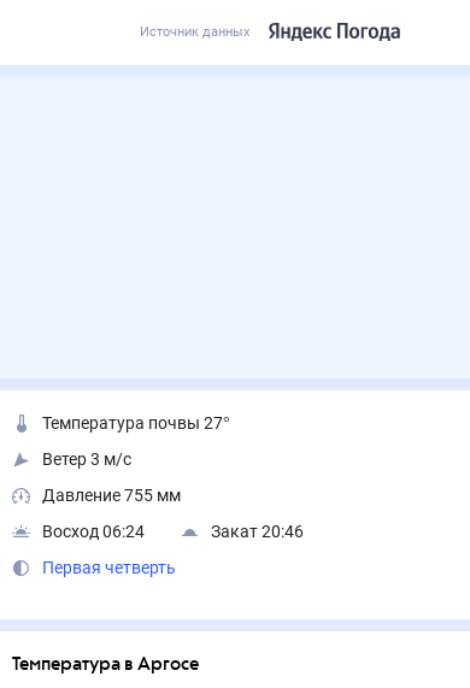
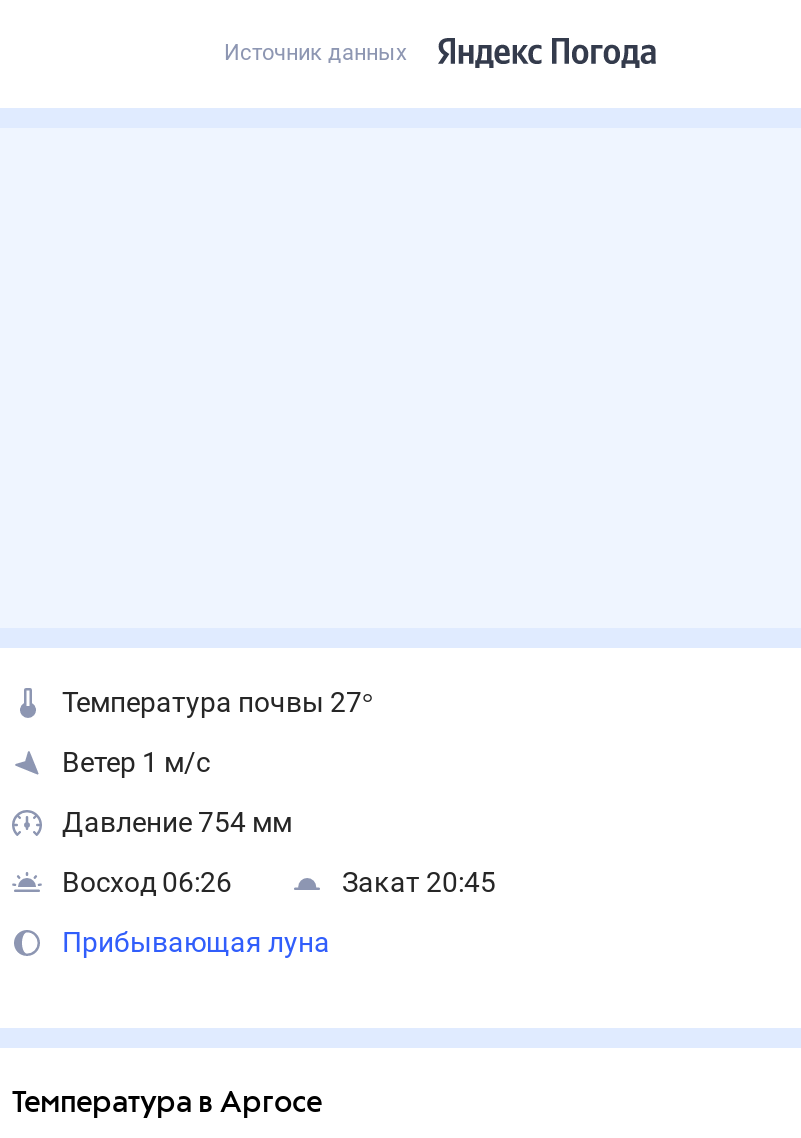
[42,449,131,469] Ветер 3 м/с -> [62,746,210,778] Ветер 1 м/с
[42,486,181,505] Давление 755 мм -> [62,806,292,838] Давление 754 мм
[42,522,304,541] Восход 06:24 | Закат 20:46 -> [62,866,496,898] Восход 06:26 | Закат 20:45
[42,558,176,577] Первая четверть -> [62,926,330,958] Прибывающая луна

